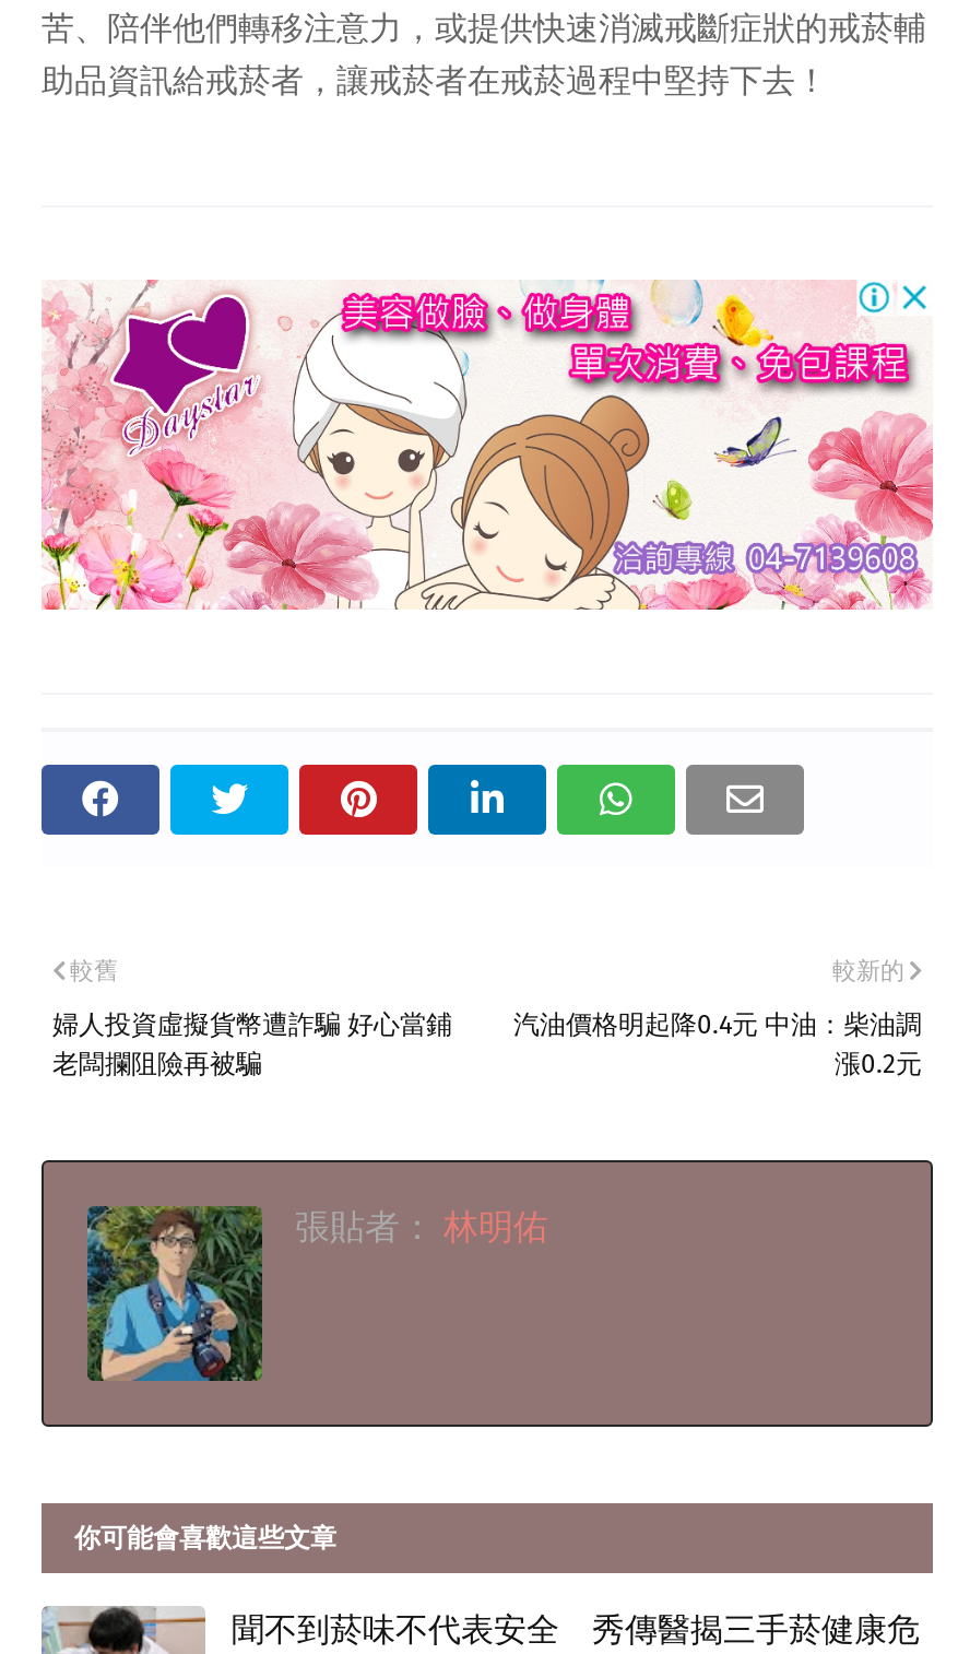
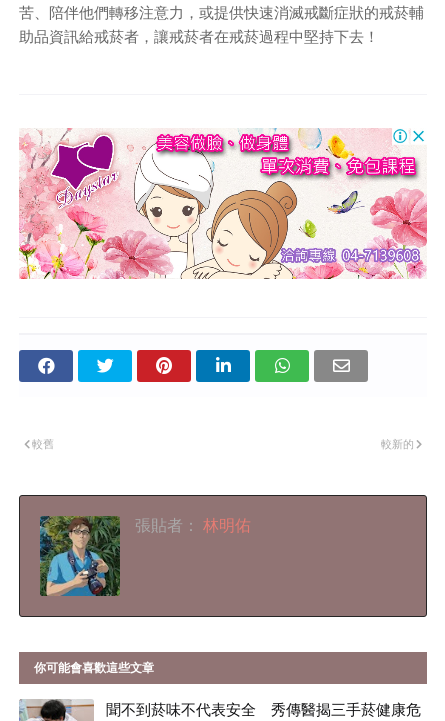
[52,1009,452,1079] 婦人投資虛擬貨幣遭詐騙 好心當鋪 | 老闆攔阻險再被騙 -> none
[513,1009,922,1079] 汽油價格明起降0.4元 中油：柴油調 | 漲0.2元 -> none

